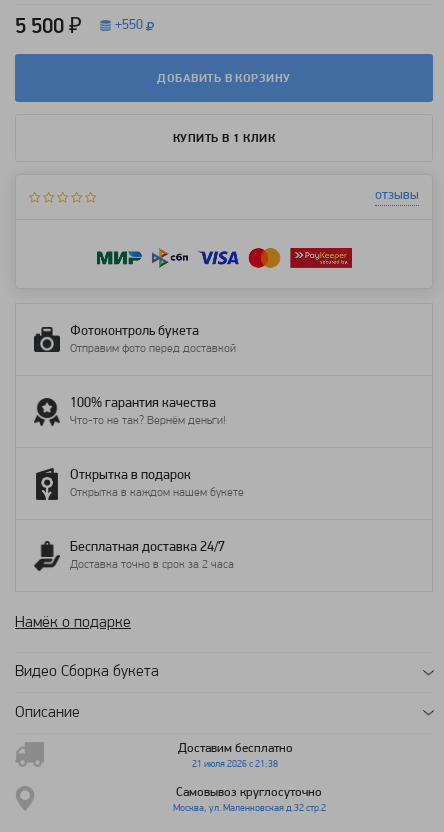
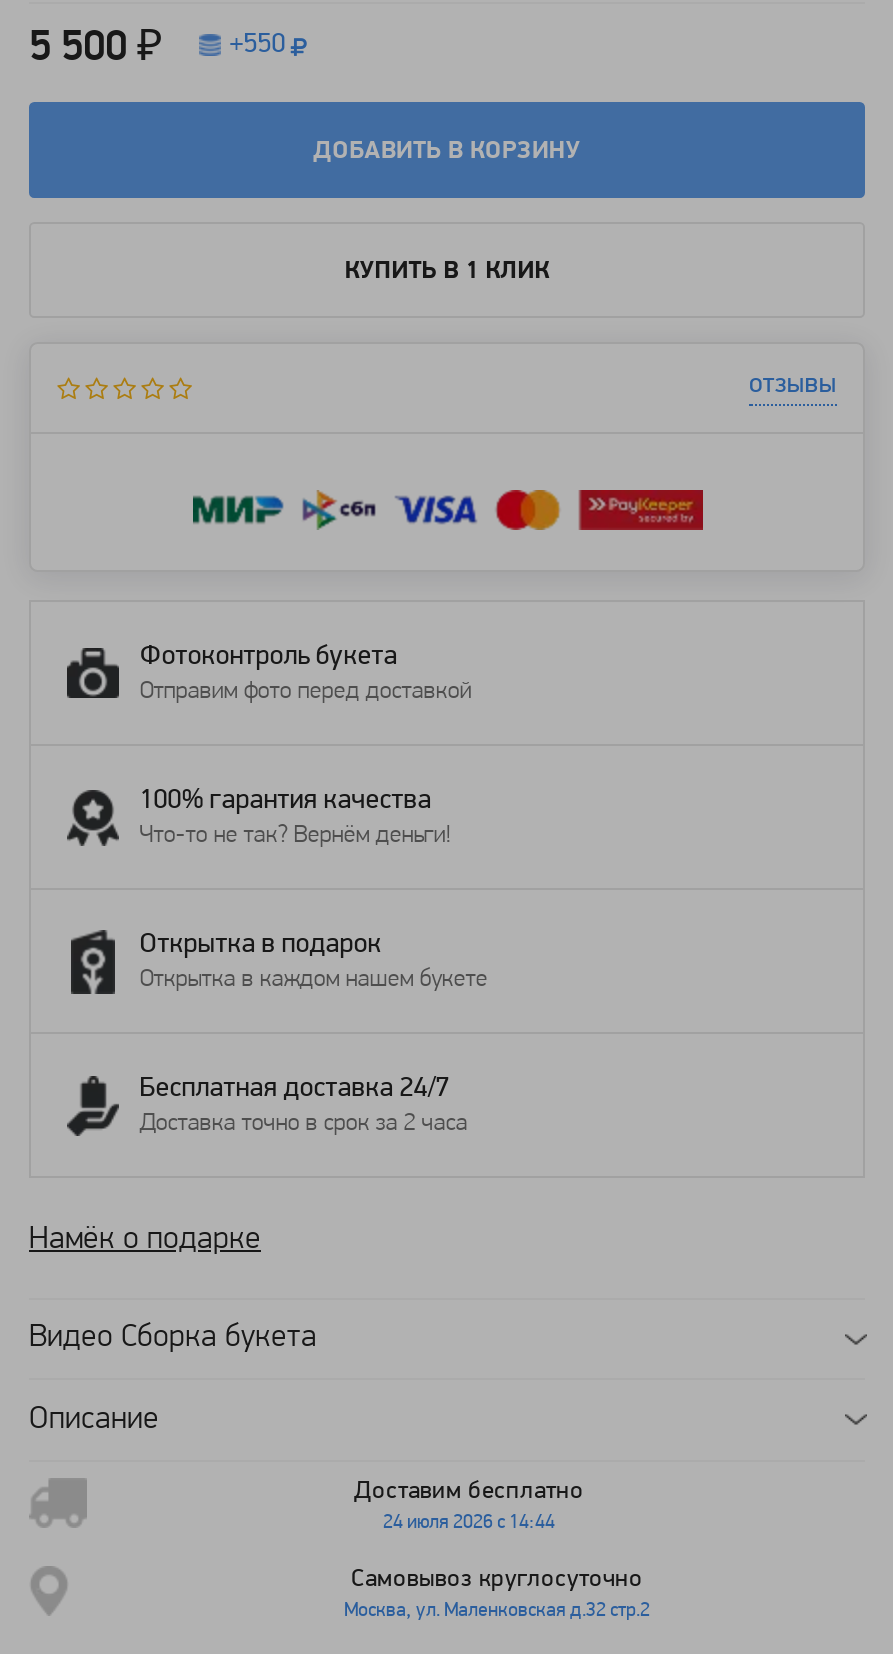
[192,759,278,770] 21 июля 2026 с 21:38 -> [383,1512,555,1534] 24 июля 2026 с 14:44

